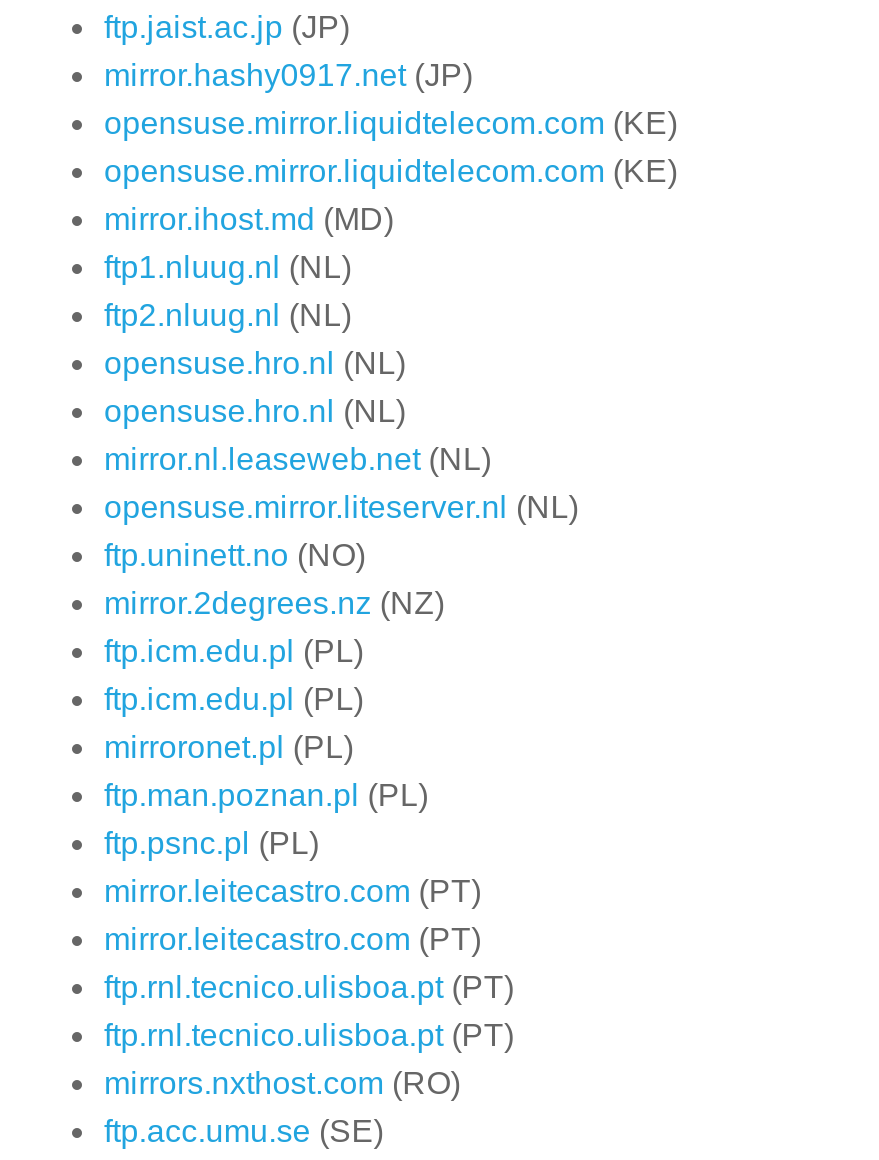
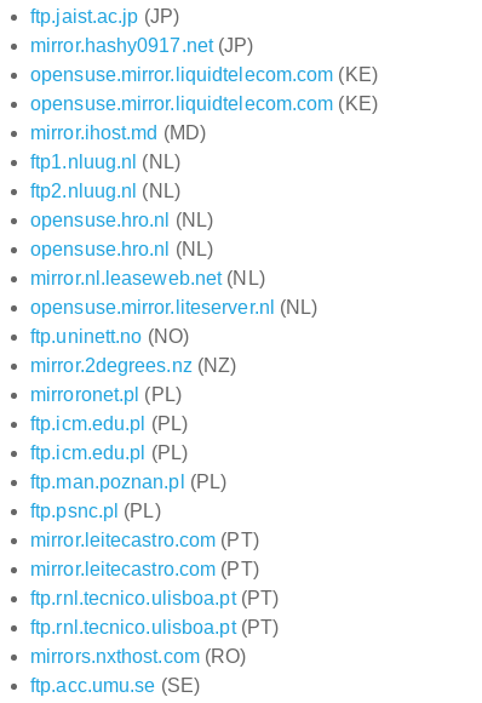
moved [104,634,364,716] -> [30,413,188,463]: ftp.icm.edu.pl (PL) | ftp.icm.edu.pl (PL)
moved [104,730,354,764] -> [30,384,181,405]: mirroronet.pl (PL)

